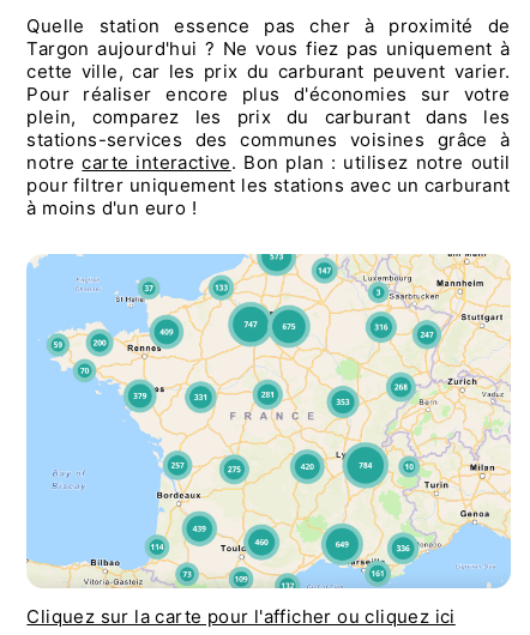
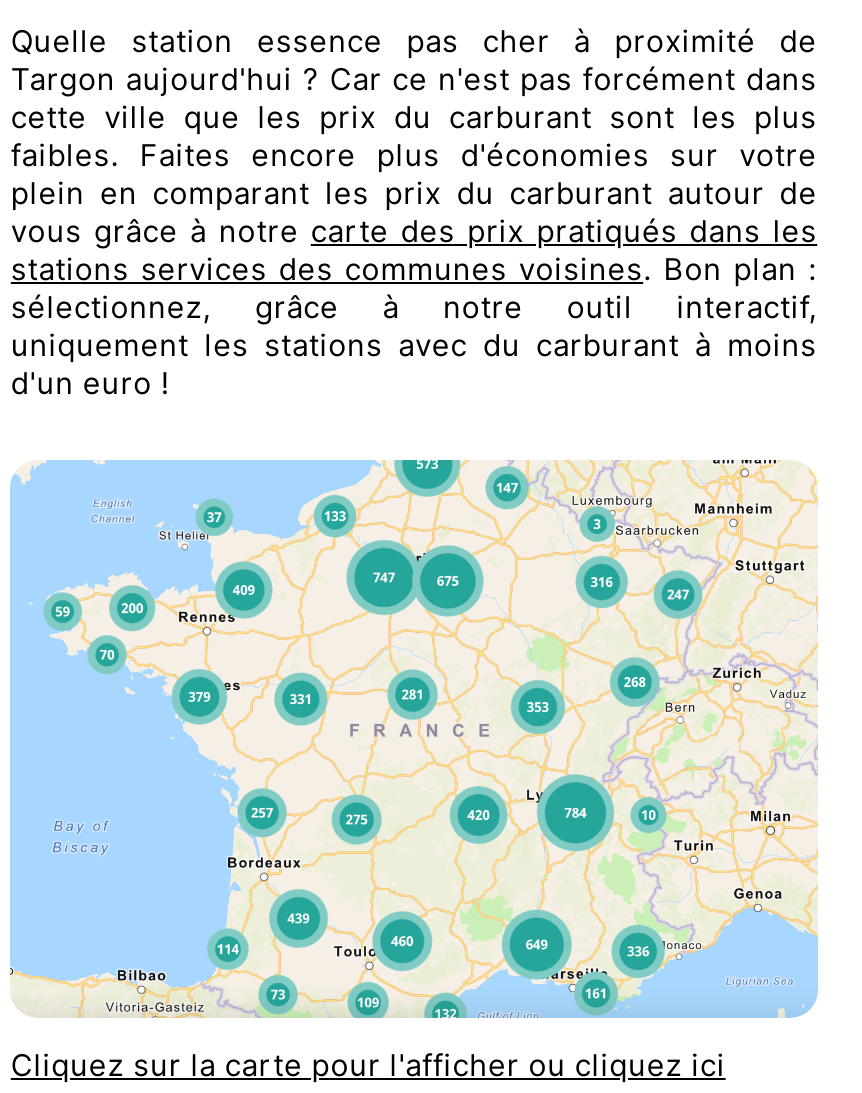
[27,37,510,219] Targon aujourd'hui ? Ne vous fiez pas uniquement à | cette ville, car les prix du carburant peuvent varier. | Pour réaliser encore plus d'économies sur votre | plein, comparez les prix du carburant dans les | stations-services des communes voisines grâce à | notre carte interactive. Bon plan : utilisez notre outil | pour filtrer uniquement les stations avec un carburant | à moins d'un euro ! -> [11,60,817,402] Targon aujourd'hui ? Car ce n'est pas forcément dans | cette ville que les prix du carburant sont les plus | faibles. Faites encore plus d'économies sur votre | plein en comparant les prix du carburant autour de | vous grâce à notre carte des prix pratiqués dans les | stations services des communes voisines. Bon plan : | sélectionnez, grâce à notre outil interactif, | uniquement les stations avec du carburant à moins | d'un euro !

